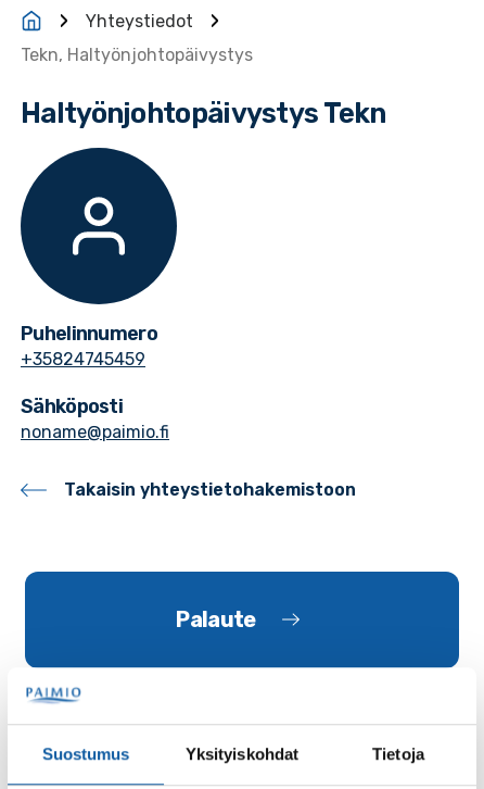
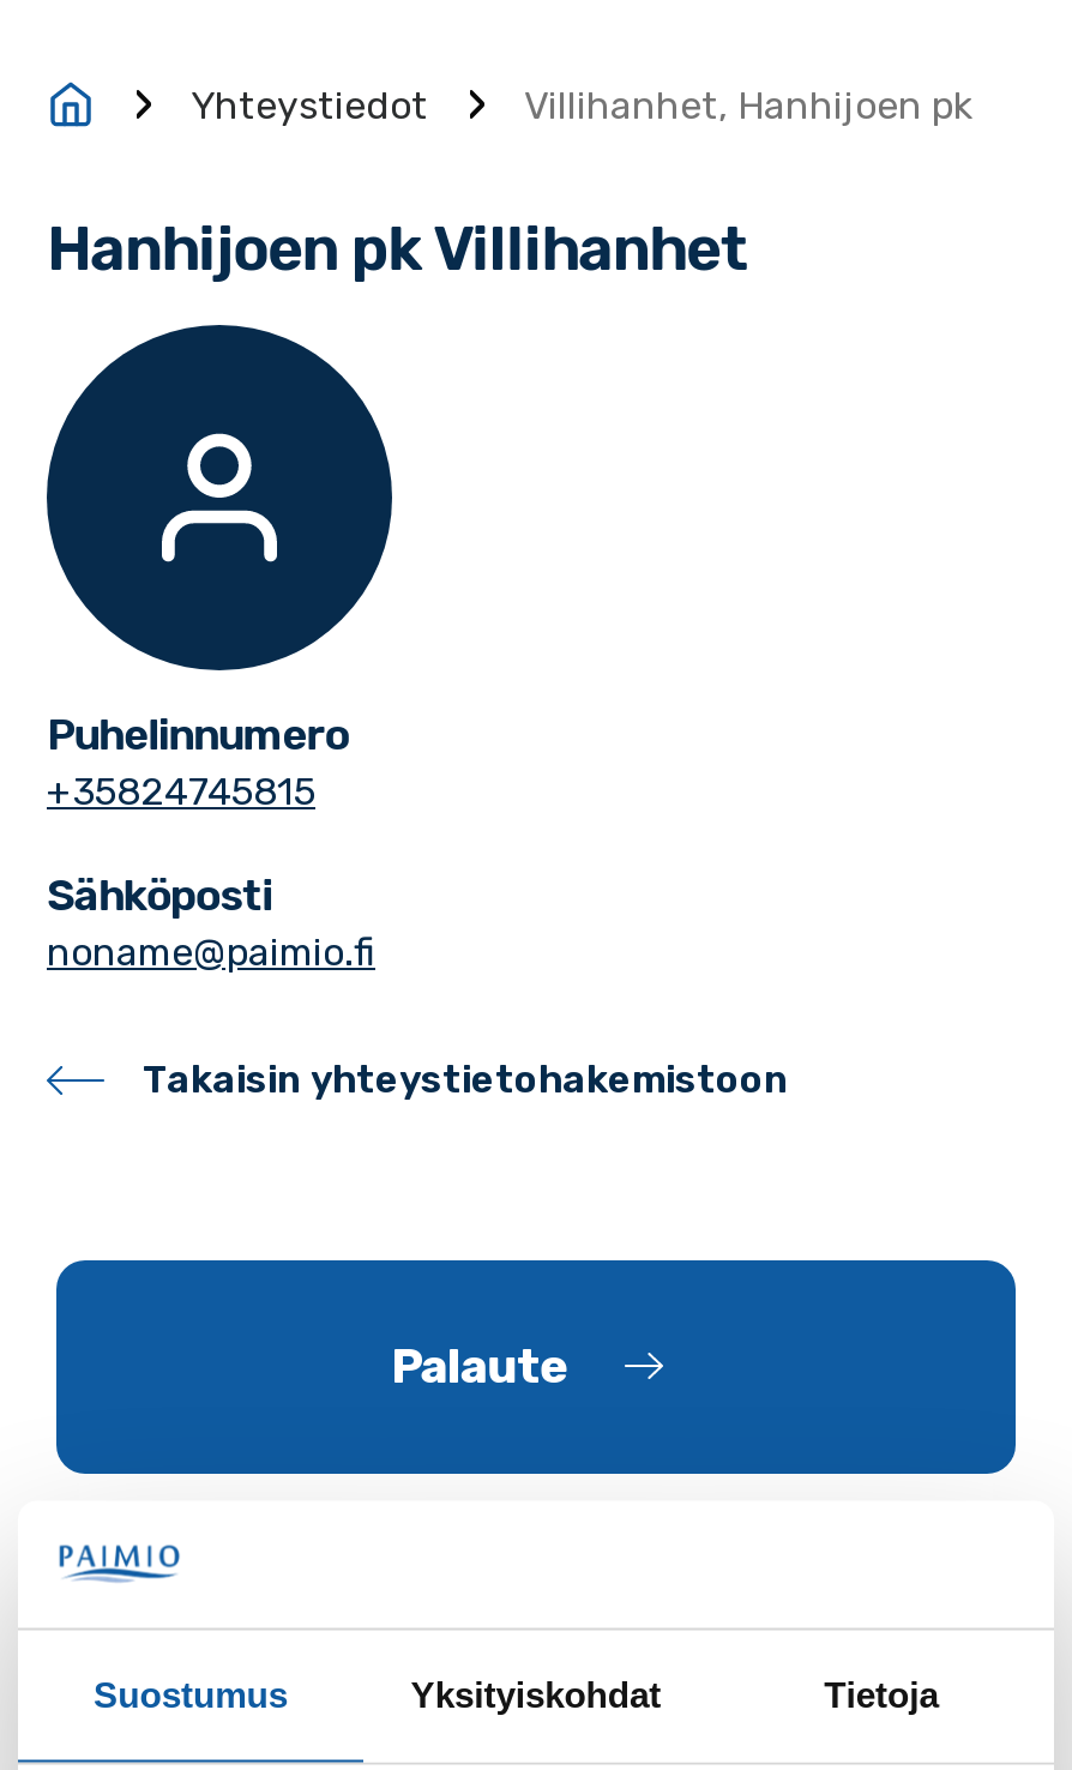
[21,45,253,65] Tekn, Haltyönjohtopäivystys -> [524,82,972,127] Villihanhet, Hanhijoen pk
[21,96,386,129] Haltyönjohtopäivystys Tekn -> [47,211,748,283] Hanhijoen pk Villihanhet
[21,348,145,369] +35824745459 -> [47,768,315,813] +35824745815

